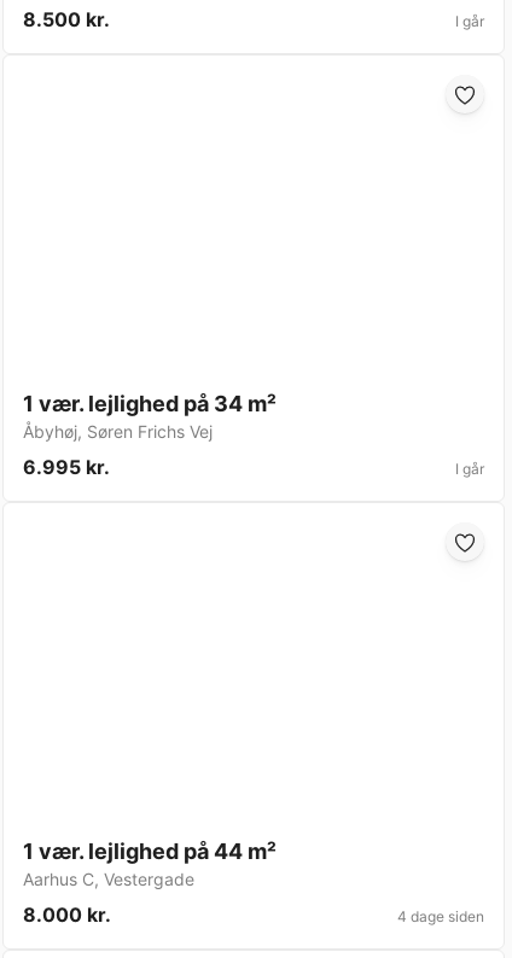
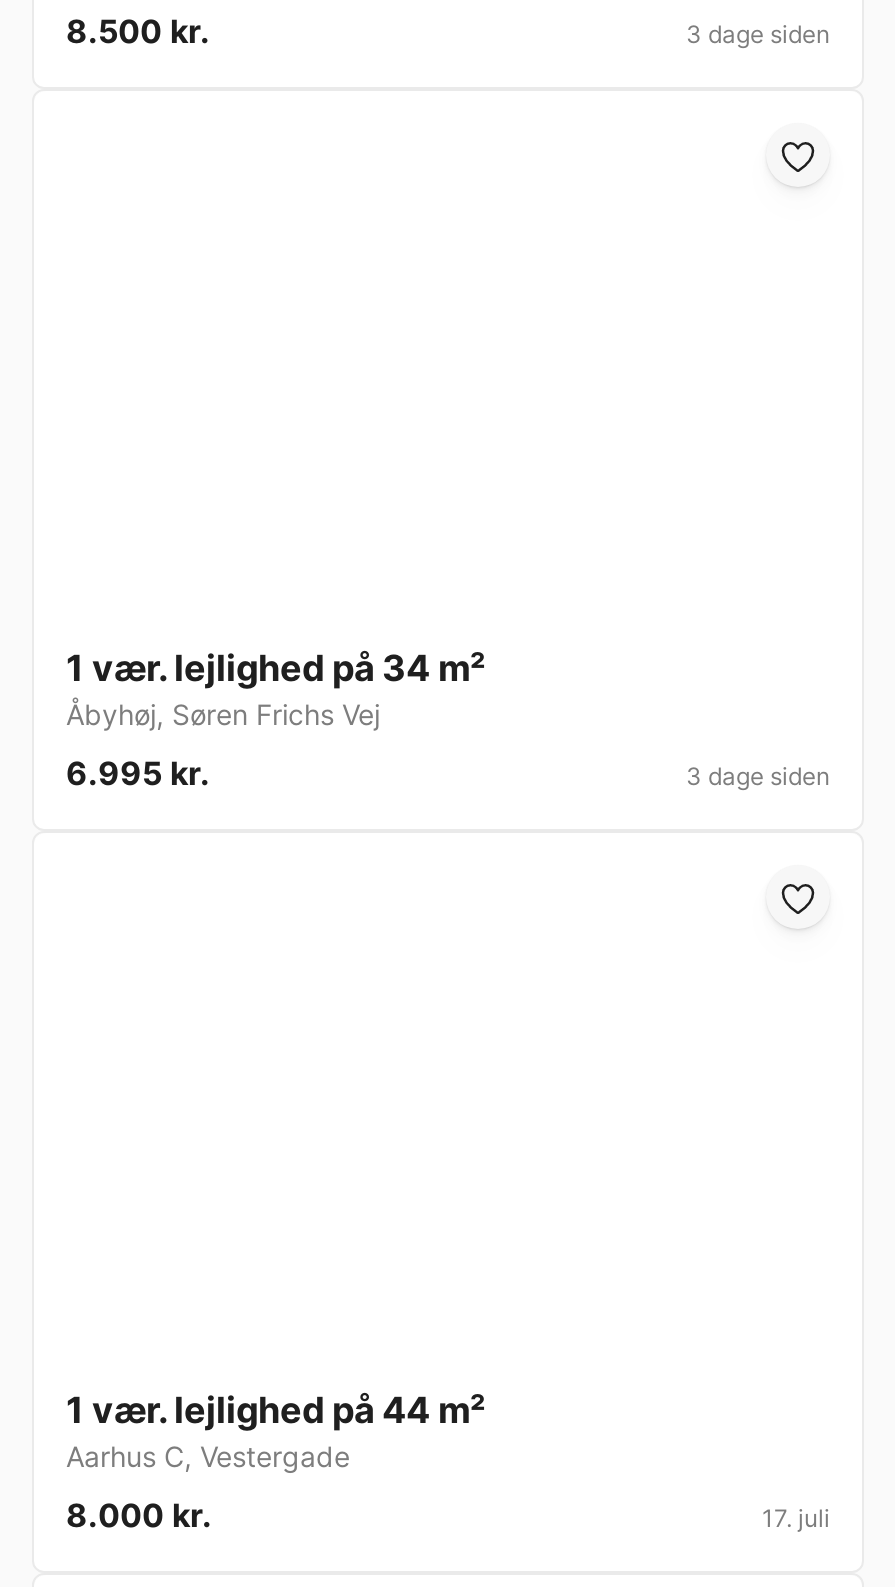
[455,13,484,31] I går -> [686,20,830,50] 3 dage siden
[455,460,484,478] I går -> [686,762,830,792] 3 dage siden
[397,908,484,926] 4 dage siden -> [762,1504,830,1534] 17. juli

